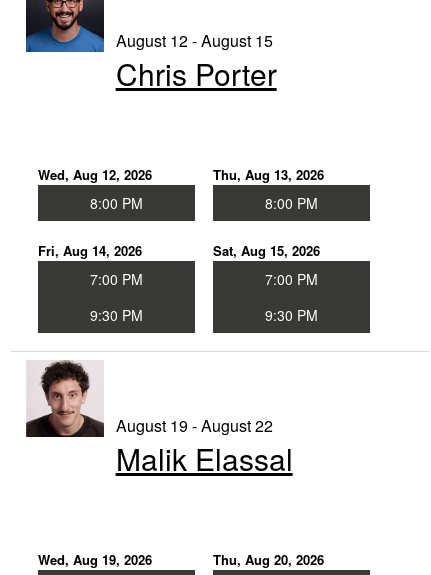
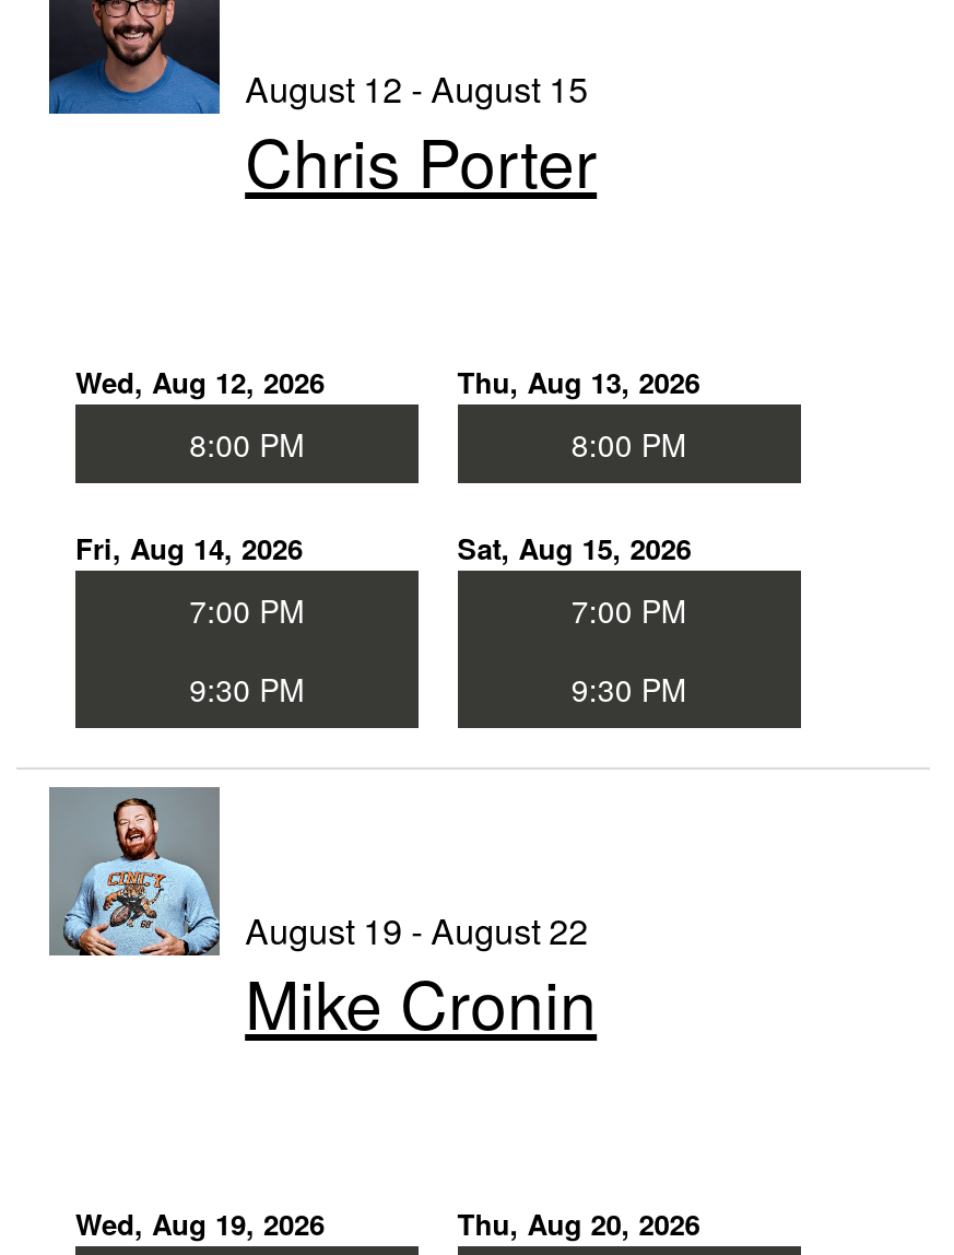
[26,360,293,479] [image] | Malik Elassal -> [49,787,597,1048] [image] | Mike Cronin

